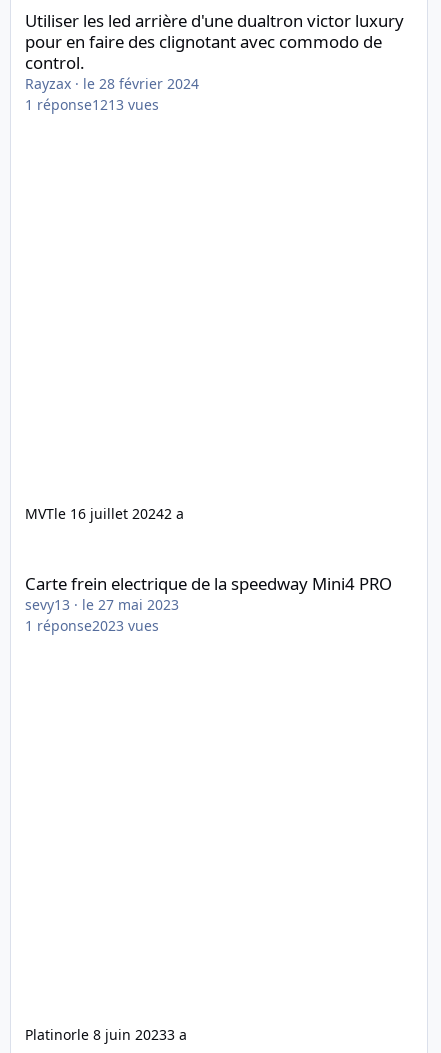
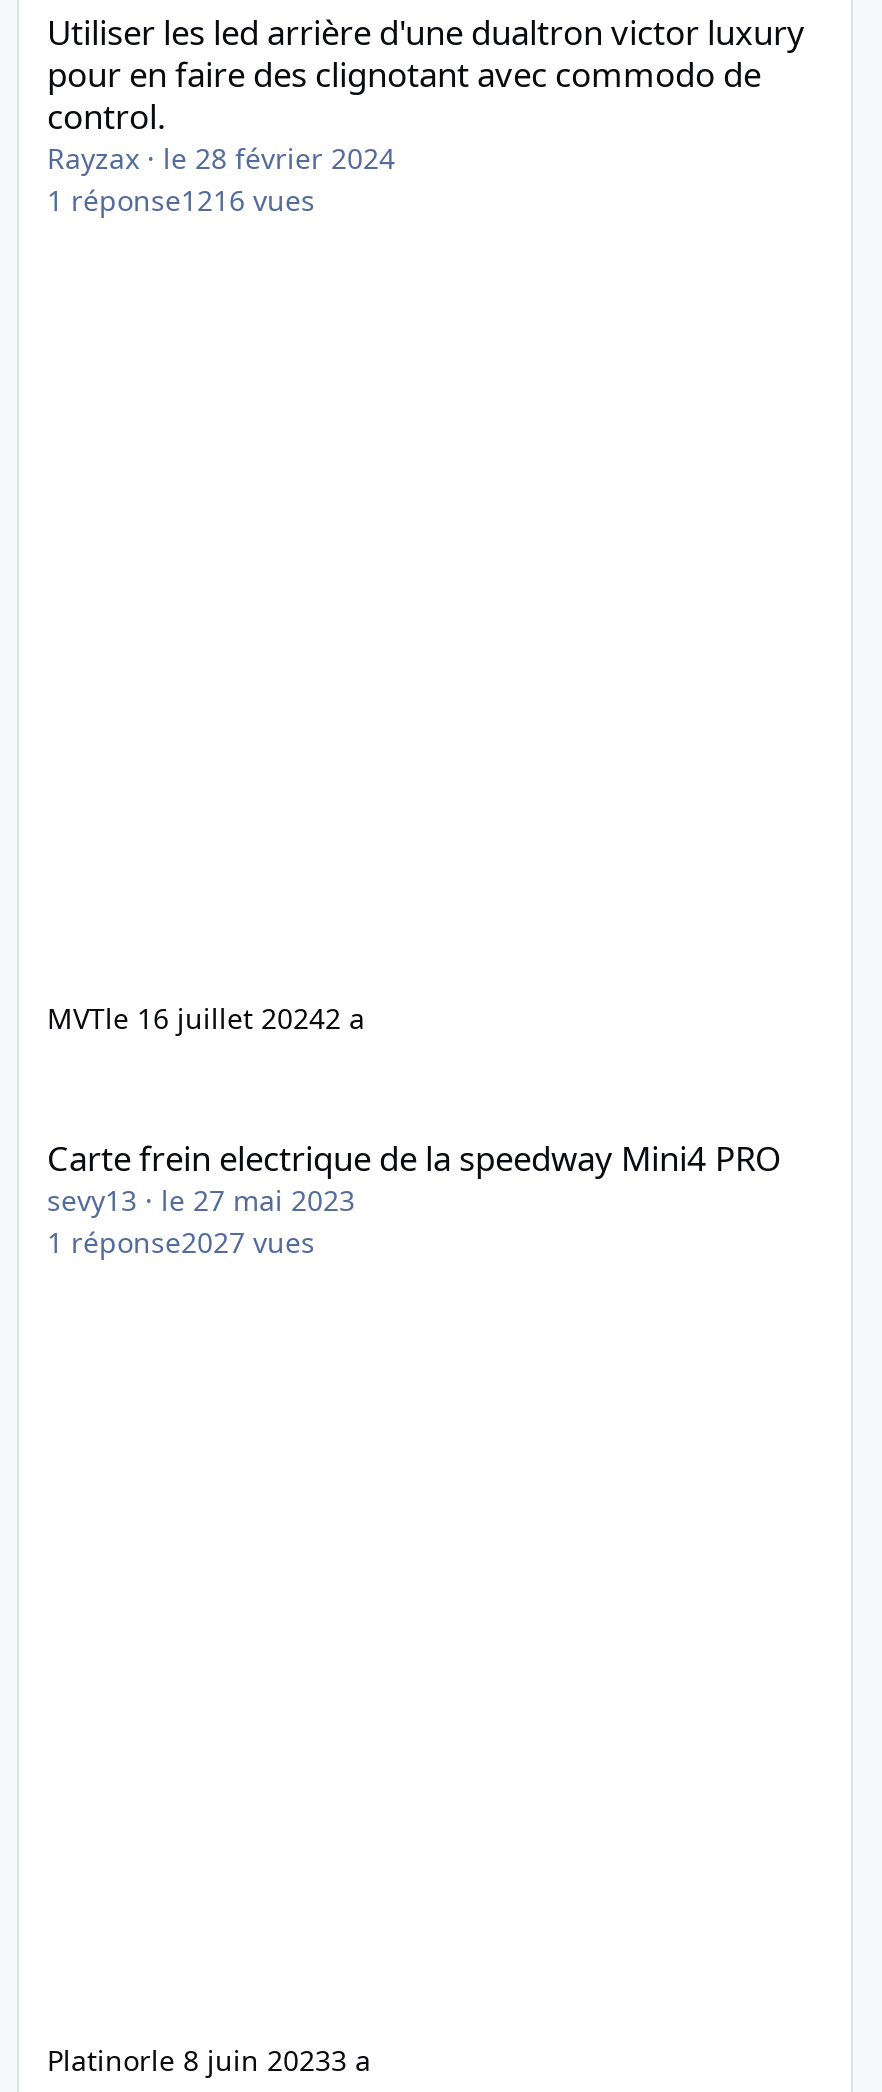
[25,95,159,114] 1 réponse1213 vues -> [47,182,315,220] 1 réponse1216 vues
[25,616,159,635] 1 réponse2023 vues -> [47,1224,315,1262] 1 réponse2027 vues

